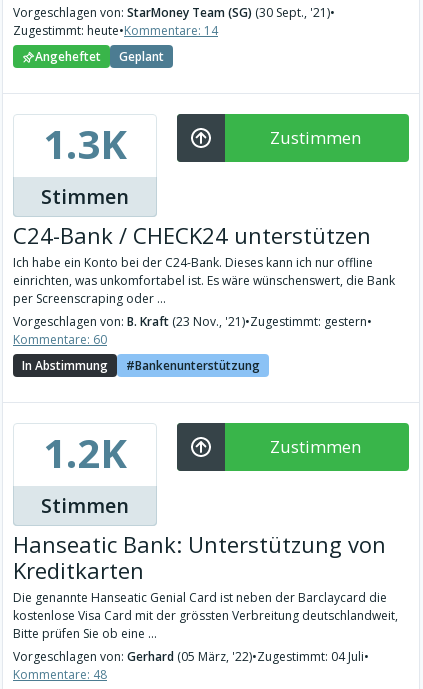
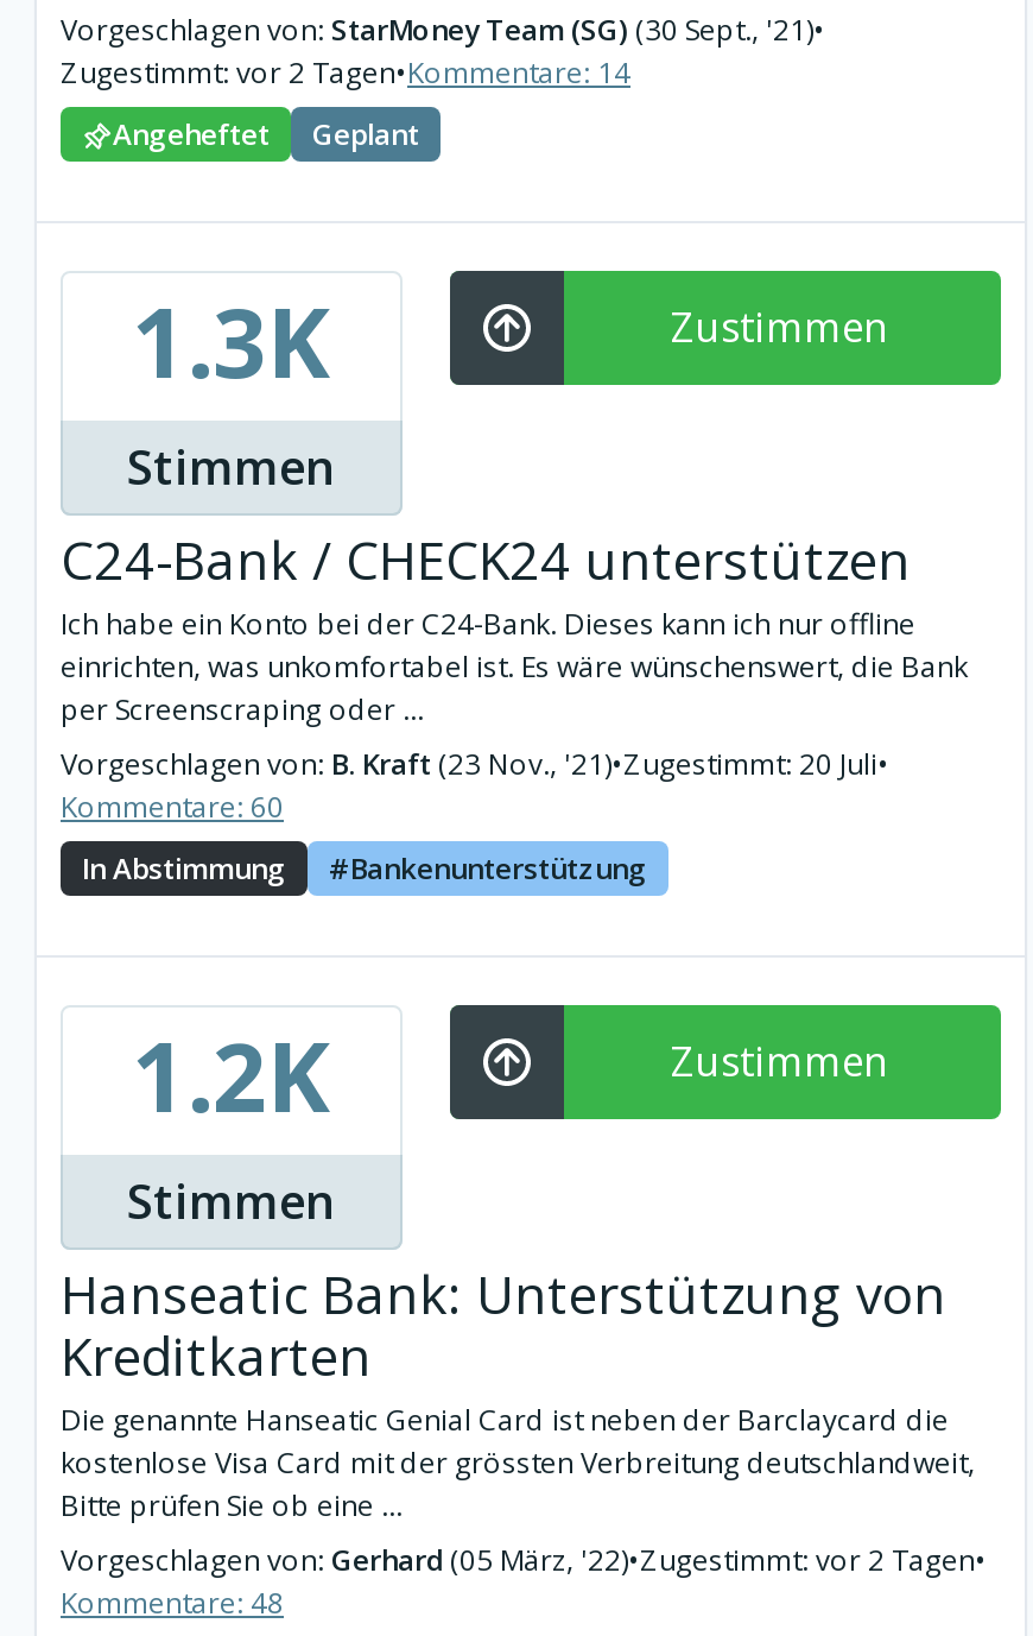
[13,22,218,39] Zugestimmt: heute•Kommentare: 14 -> [61,52,630,93] Zugestimmt: vor 2 Tagen•Kommentare: 14
[13,313,372,330] Vorgeschlagen von: B. Kraft (23 Nov., '21) •Zugestimmt: gestern• -> [61,744,889,784] Vorgeschlagen von: B. Kraft (23 Nov., '21) •Zugestimmt: 20 Juli•
[13,648,369,665] Vorgeschlagen von: Gerhard (05 März, '22)•Zugestimmt: 04 Juli• -> [61,1540,987,1580] Vorgeschlagen von: Gerhard (05 März, '22)•Zugestimmt: vor 2 Tagen•

